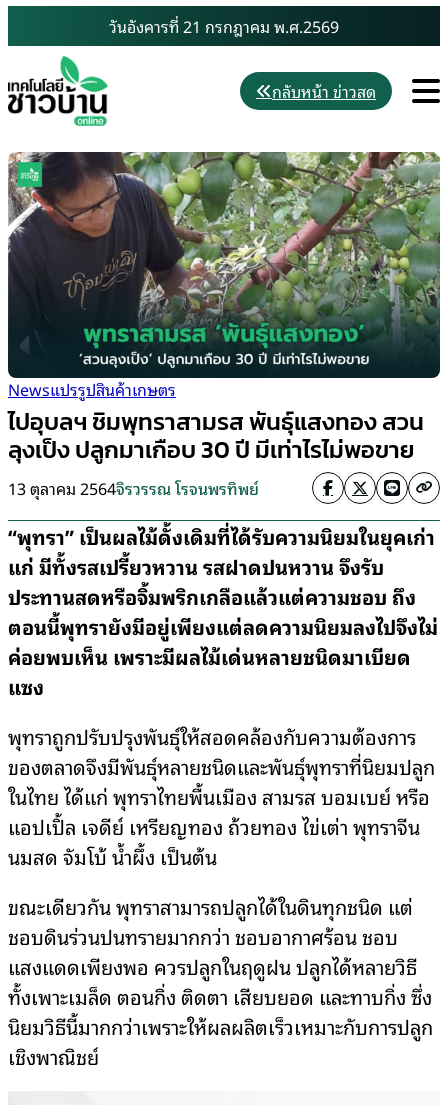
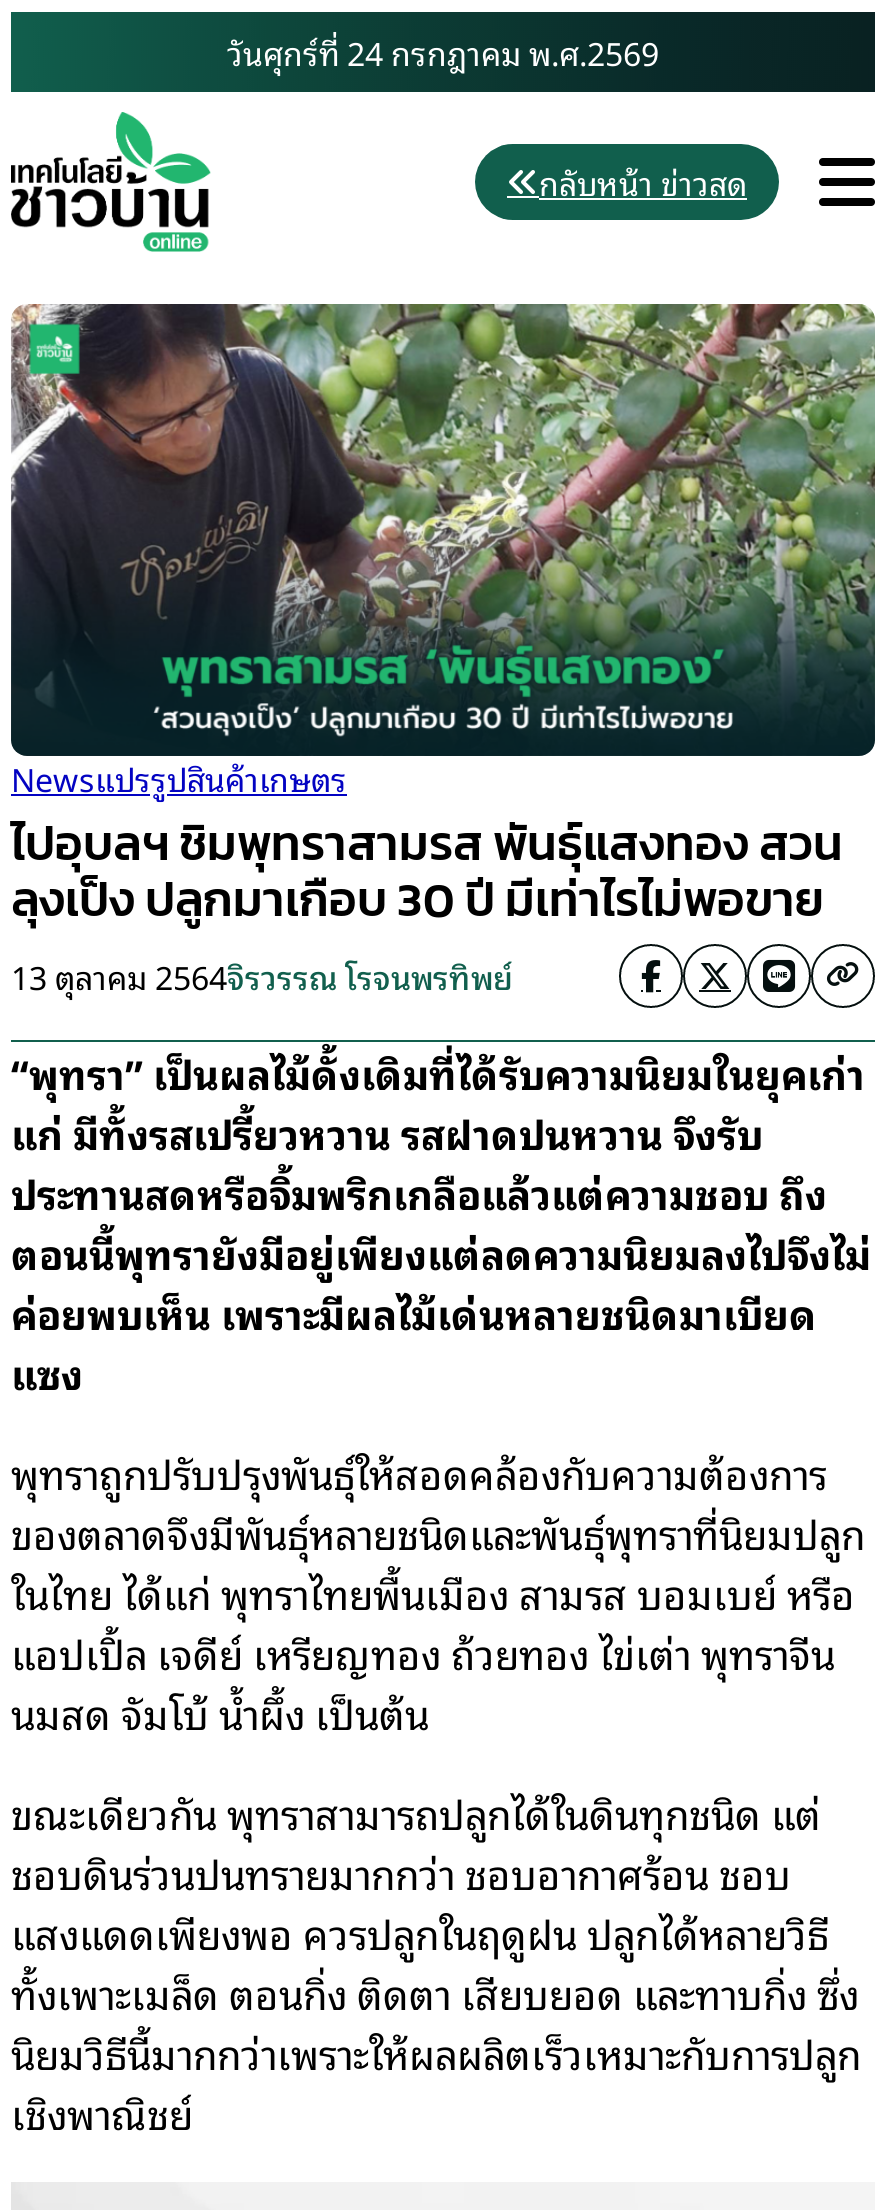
[109,13,339,39] วันอังคารที่ 21 กรกฎาคม พ.ศ.2569 -> [227,26,659,78] วันศุกร์ที่ 24 กรกฎาคม พ.ศ.2569

